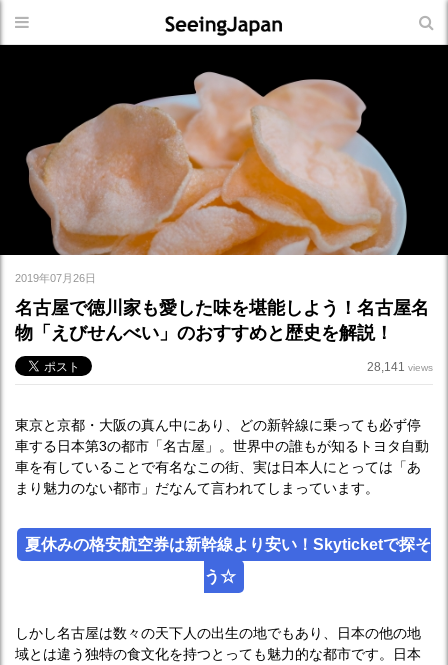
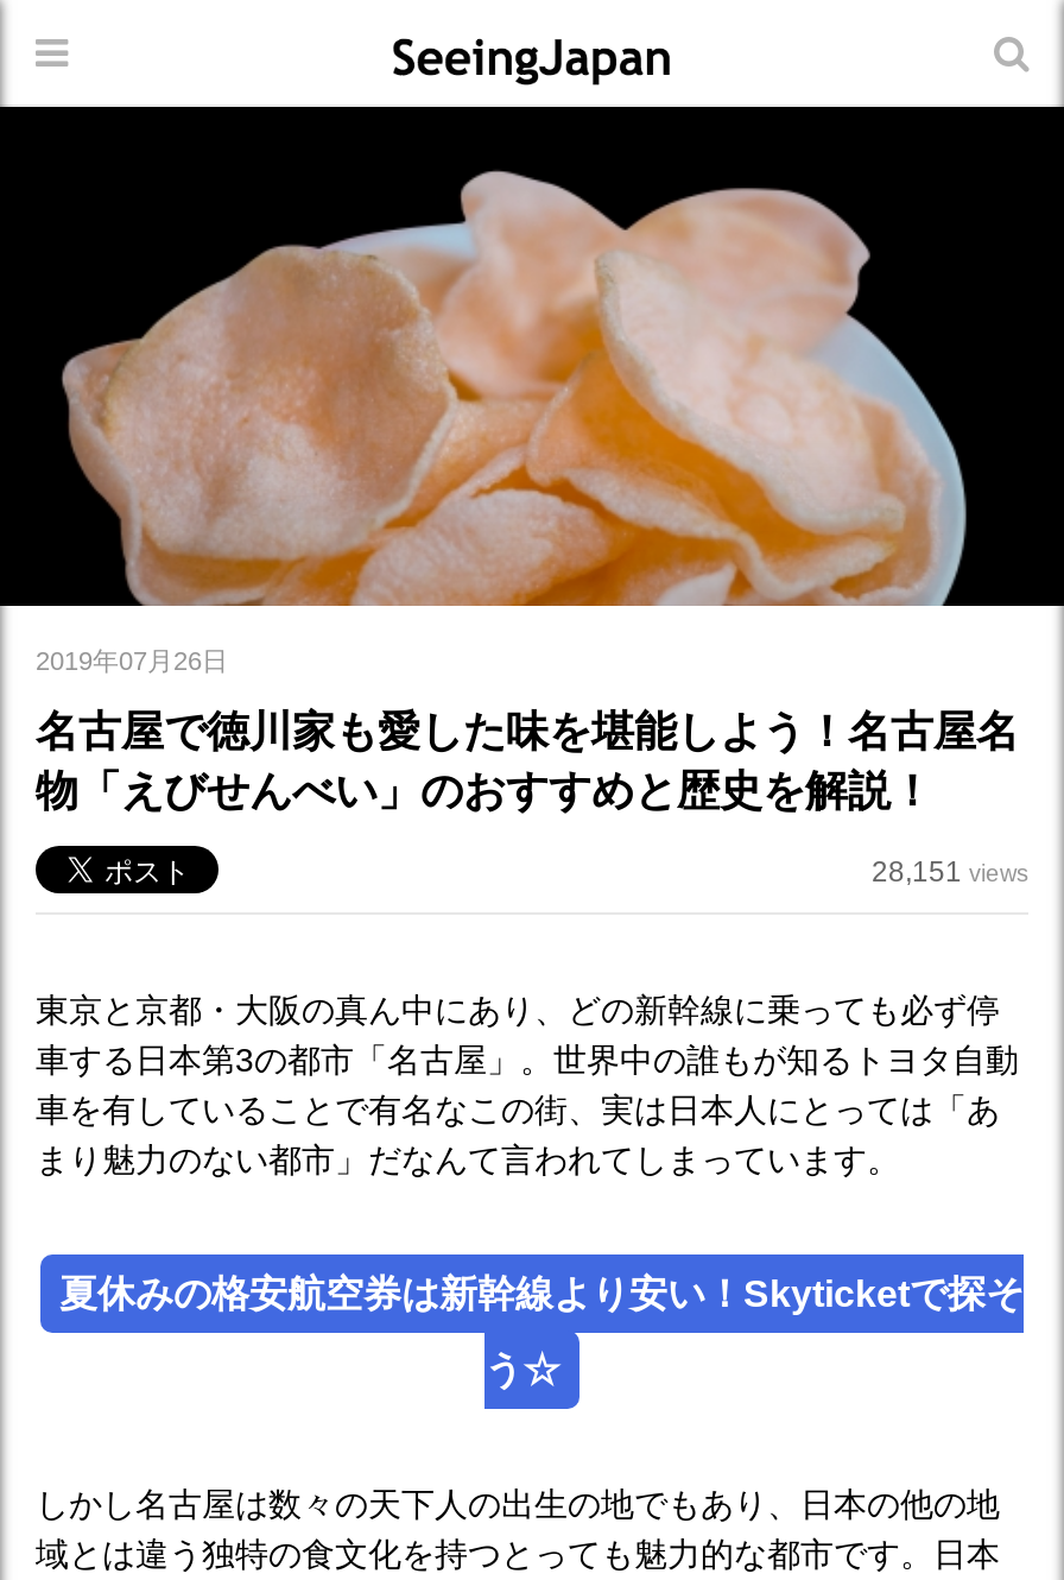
[367,360,433,374] 28,141 views -> [872,855,1028,889] 28,151 views

